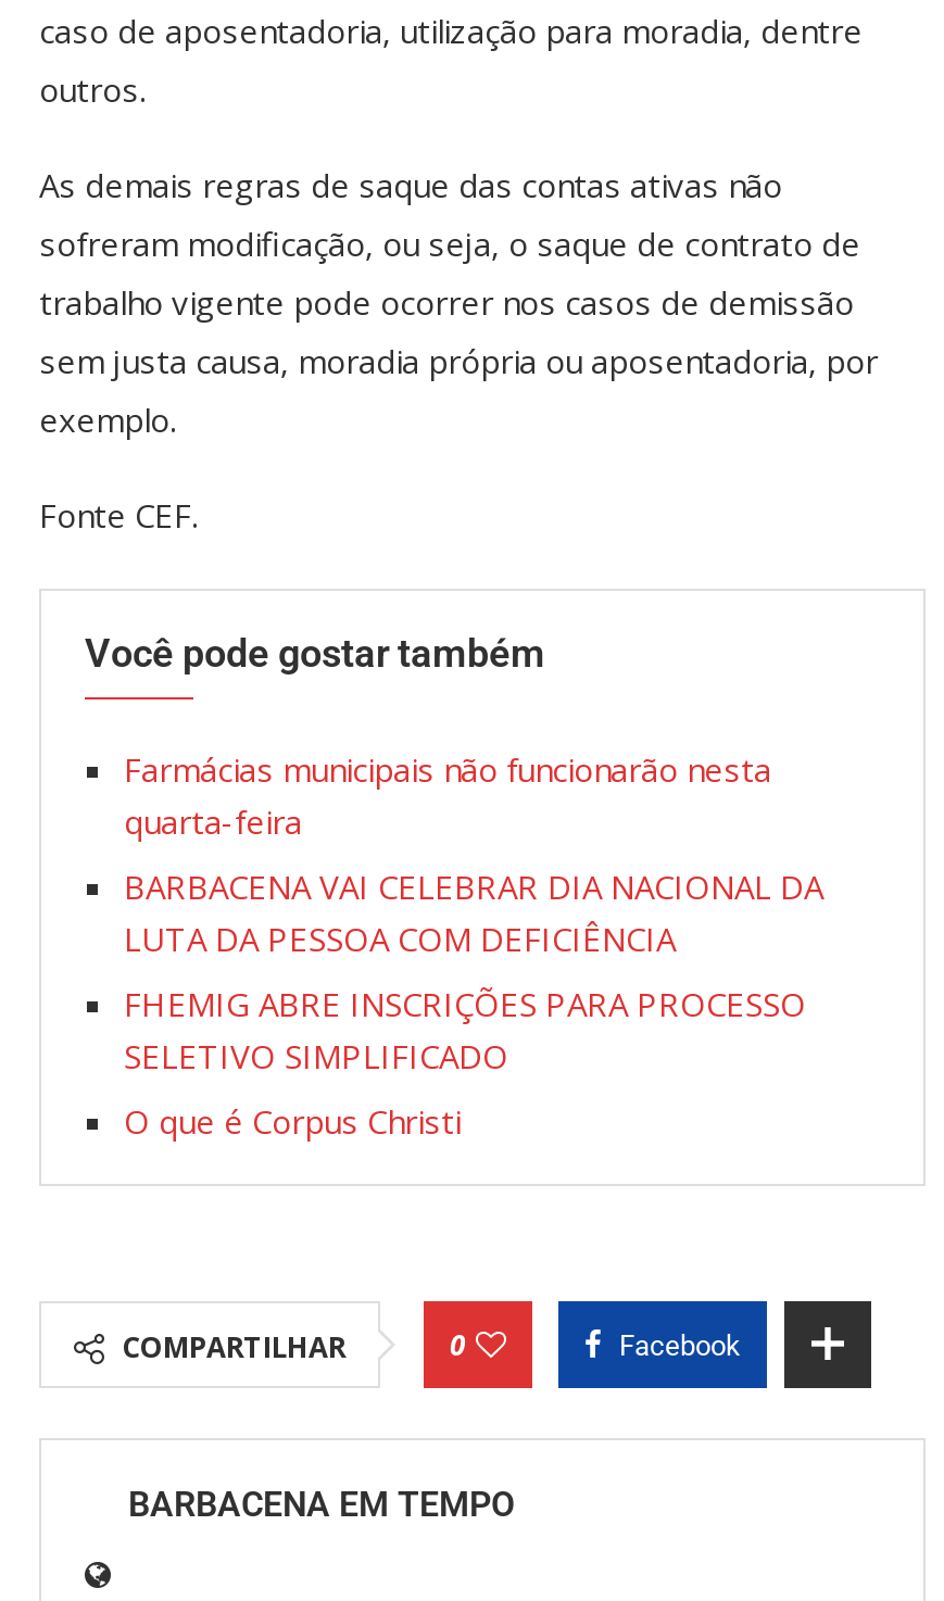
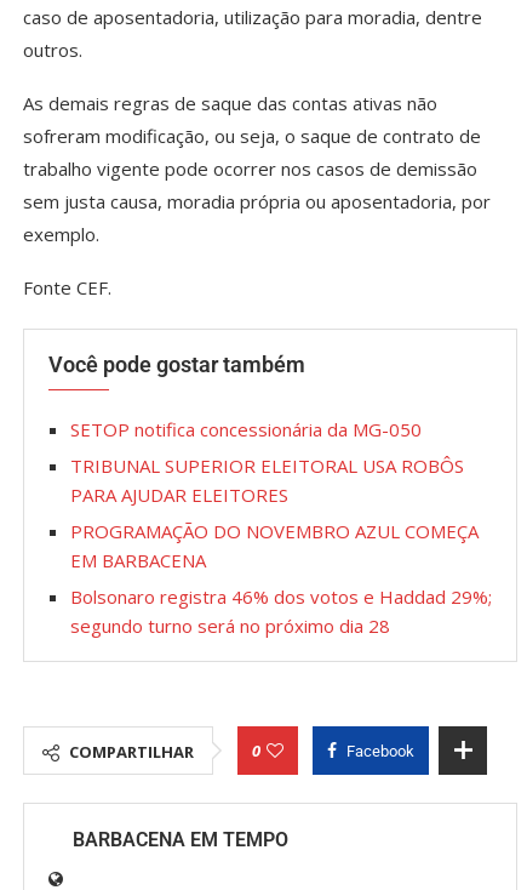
[124,748,771,844] Farmácias municipais não funcionarão nesta | quarta-feira -> [70,418,422,442] SETOP notifica concessionária da MG-050
[124,865,823,961] BARBACENA VAI CELEBRAR DIA NACIONAL DA | LUTA DA PESSOA COM DEFICIÊNCIA -> [70,454,464,507] TRIBUNAL SUPERIOR ELEITORAL USA ROBÔS | PARA AJUDAR ELEITORES
[124,983,806,1078] FHEMIG ABRE INSCRIÇÕES PARA PROCESSO | SELETIVO SIMPLIFICADO -> [70,519,479,573] PROGRAMAÇÃO DO NOVEMBRO AZUL COMEÇA | EM BARBACENA
[124,1100,461,1144] O que é Corpus Christi -> [70,585,492,638] Bolsonaro registra 46% dos votos e Haddad 29%; | segundo turno será no próximo dia 28

